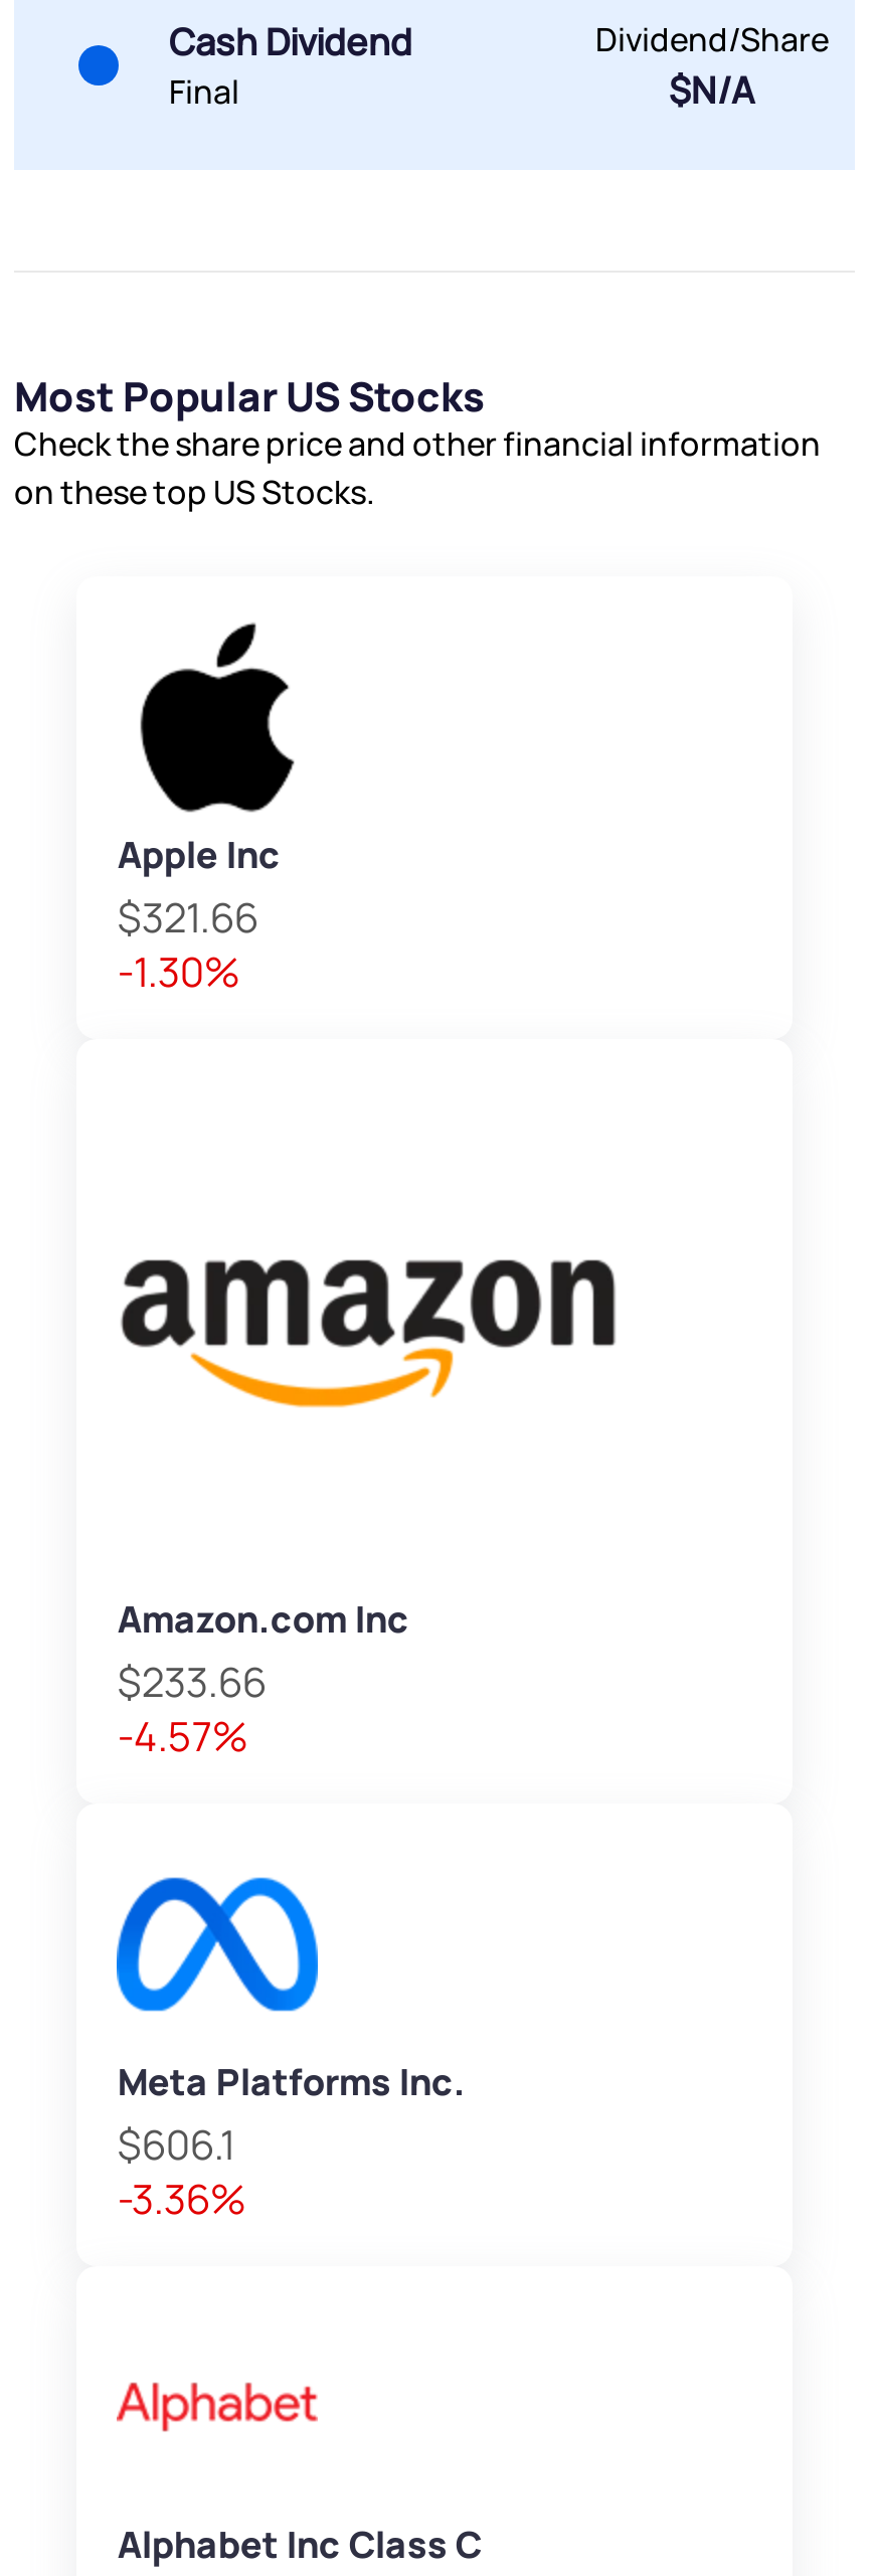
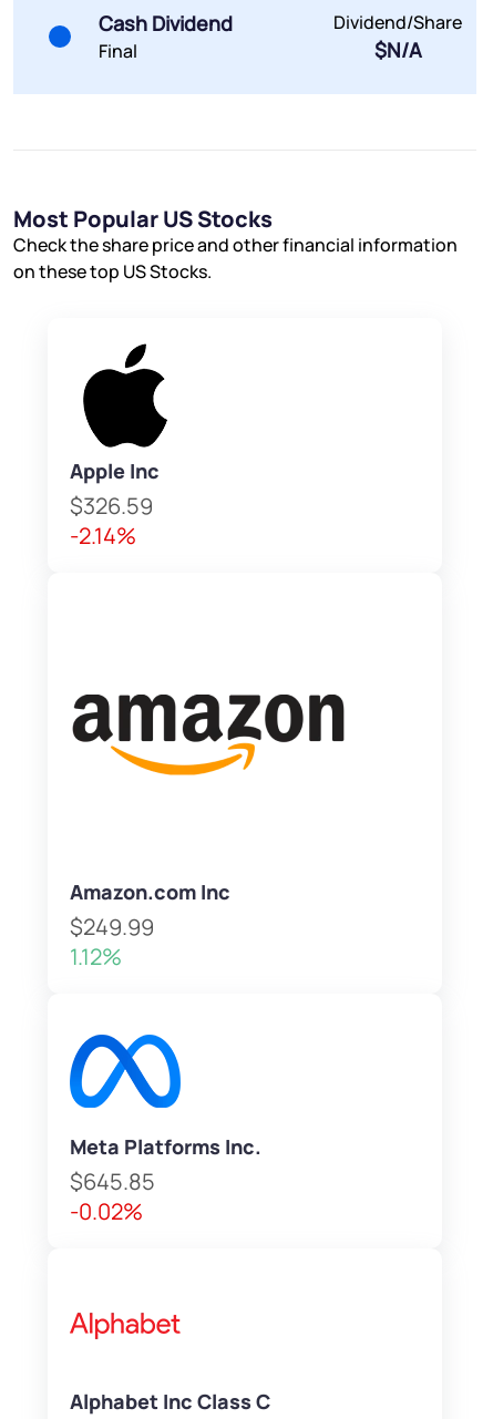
[117,891,258,946] $321.66 -> [70,491,153,521] $326.59
[117,946,240,1000] -1.30% -> [70,521,137,551] -2.14%
[117,1656,266,1710] $233.66 -> [70,912,154,942] $249.99
[117,1710,248,1764] -4.57% -> [70,942,122,972] 1.12%
[117,2118,236,2173] $606.1 -> [70,1167,155,1197] $645.85
[117,2173,246,2227] -3.36% -> [70,1197,143,1227] -0.02%

